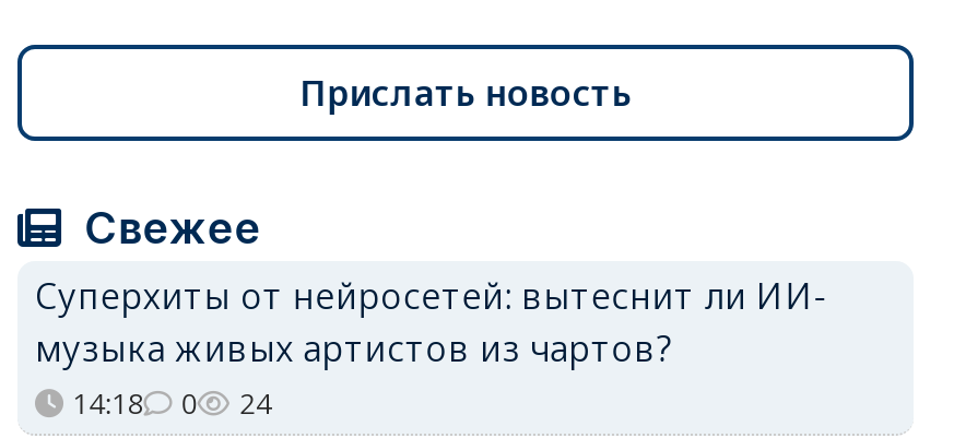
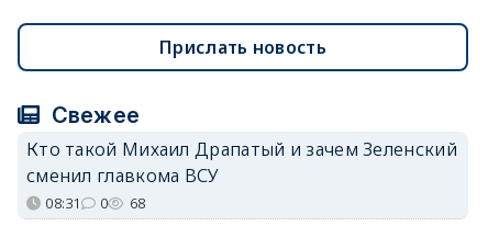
[35,272,828,422] Суперхиты от нейросетей: вытеснит ли ИИ- | музыка живых артистов из чартов? | 14:18 -> [26,137,457,213] Кто такой Михаил Драпатый и зачем Зеленский | сменил главкома ВСУ | 08:31
[240,383,272,422] 24 -> [129,193,145,213] 68

